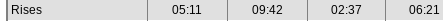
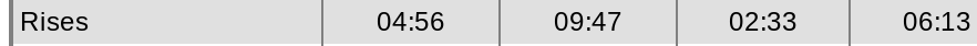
[172,3,202,17] 05:11 -> [377,7,445,37] 04:56
[252,3,283,17] 09:42 -> [554,7,623,37] 09:47
[331,3,362,17] 02:37 -> [729,7,798,37] 02:33
[409,3,440,17] 06:21 -> [903,7,971,37] 06:13

